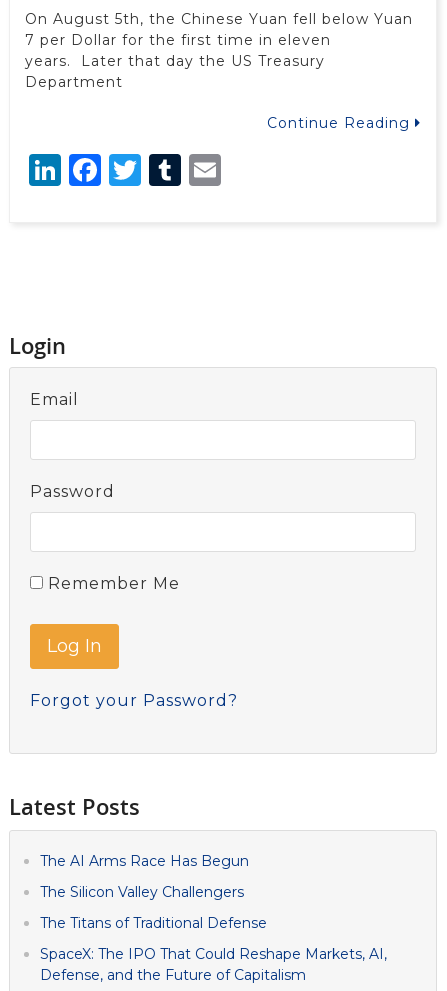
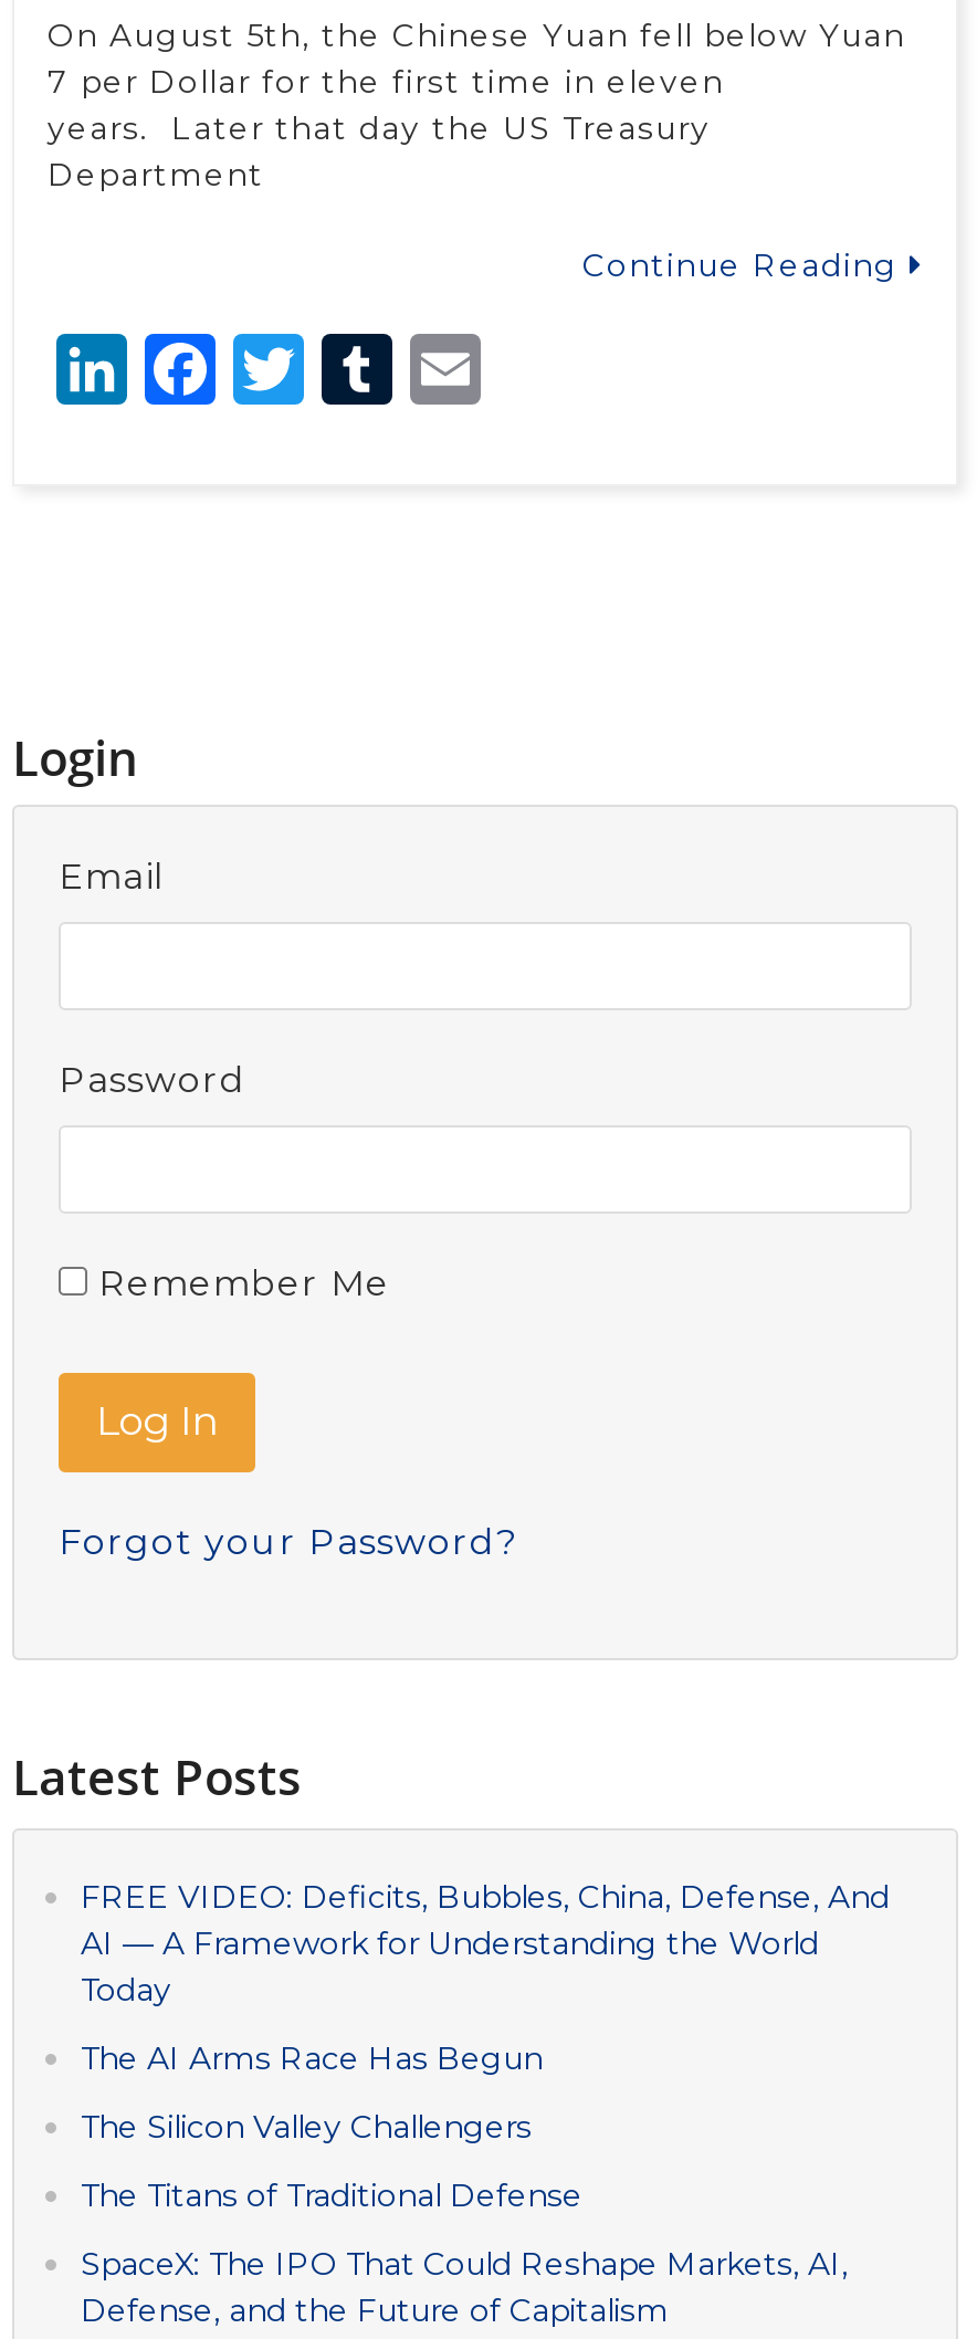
none -> [81,1876,890,2009] FREE VIDEO: Deficits, Bubbles, China, Defense, And | AI — A Framework for Understanding the World | Today

